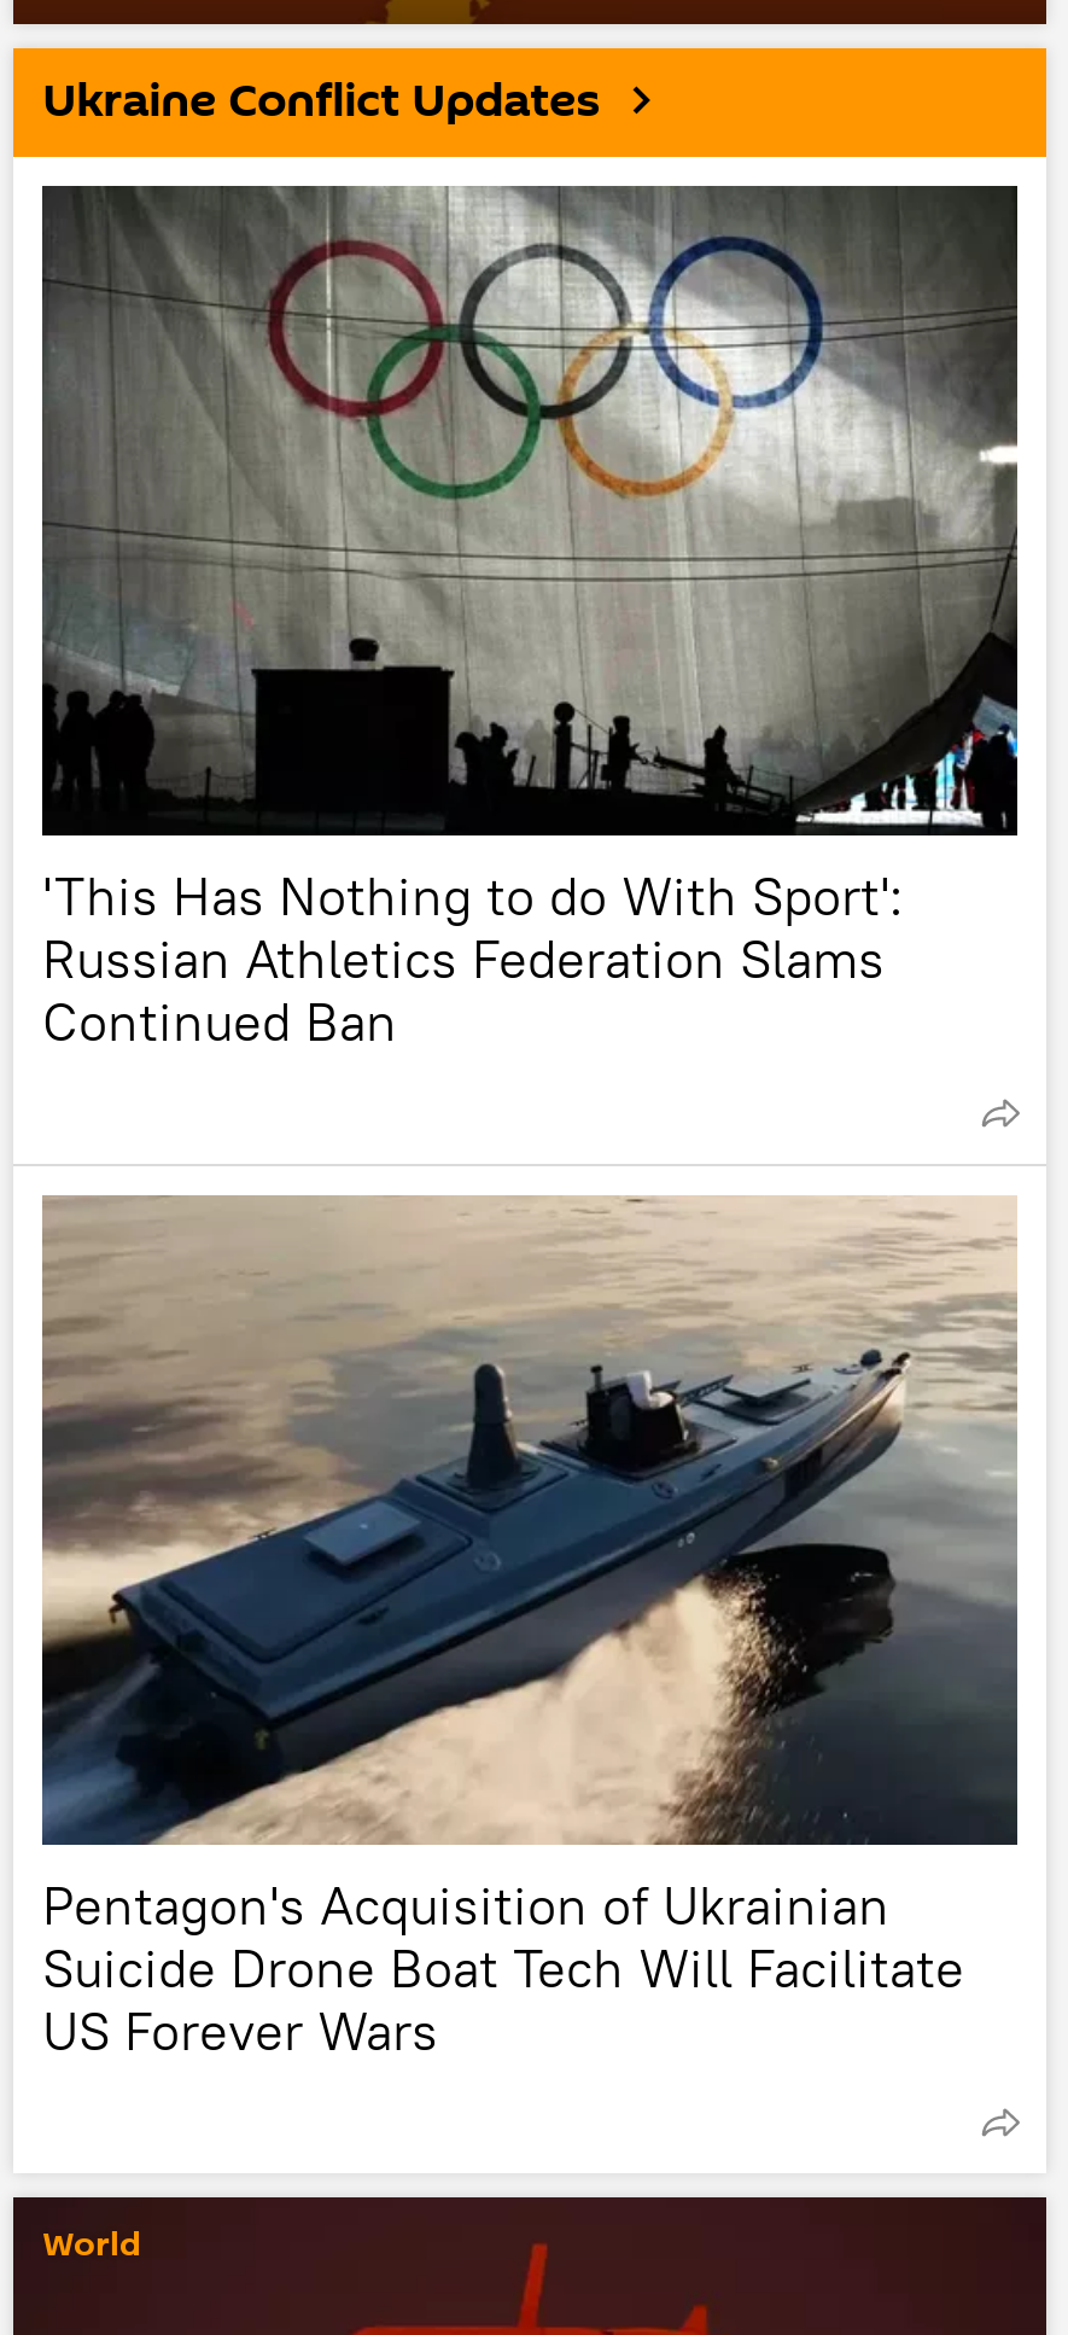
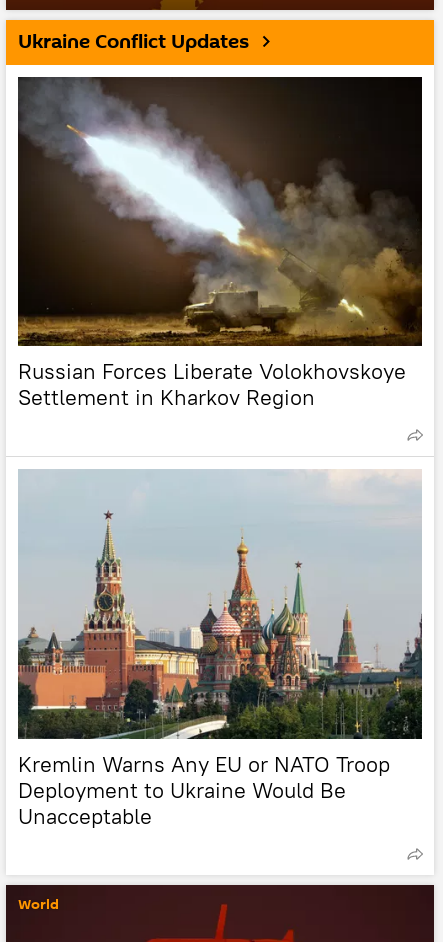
[42,186,1020,1056] [image] | 'This Has Nothing to do With Sport': | Russian Athletics Federation Slams | Continued Ban -> [17,77,422,411] [image] | Russian Forces Liberate Volokhovskoye | Settlement in Kharkov Region
[42,1195,1017,2064] [image] | Pentagon's Acquisition of Ukrainian | Suicide Drone Boat Tech Will Facilitate | US Forever Wars -> [18,469,421,830] [image] | Kremlin Warns Any EU or NATO Troop | Deployment to Ukraine Would Be | Unacceptable

